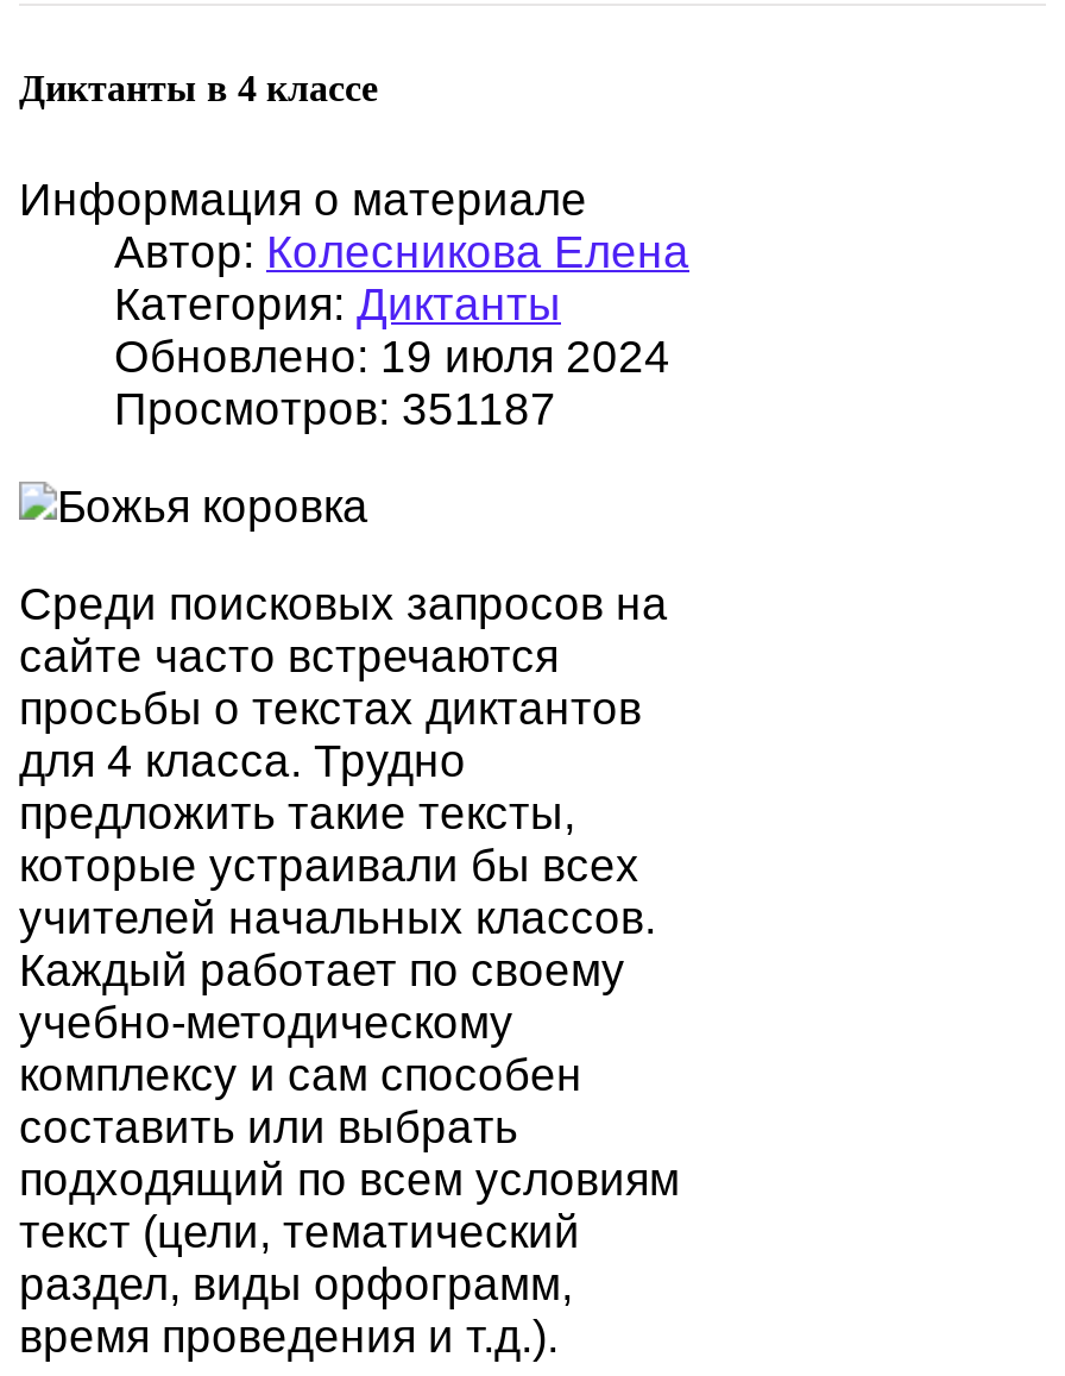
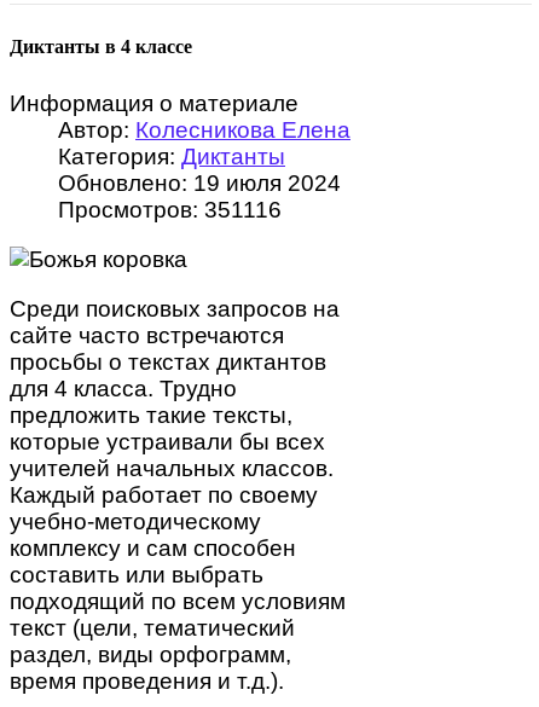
[114,384,556,434] Просмотров: 351187 -> [58,197,282,222] Просмотров: 351116

